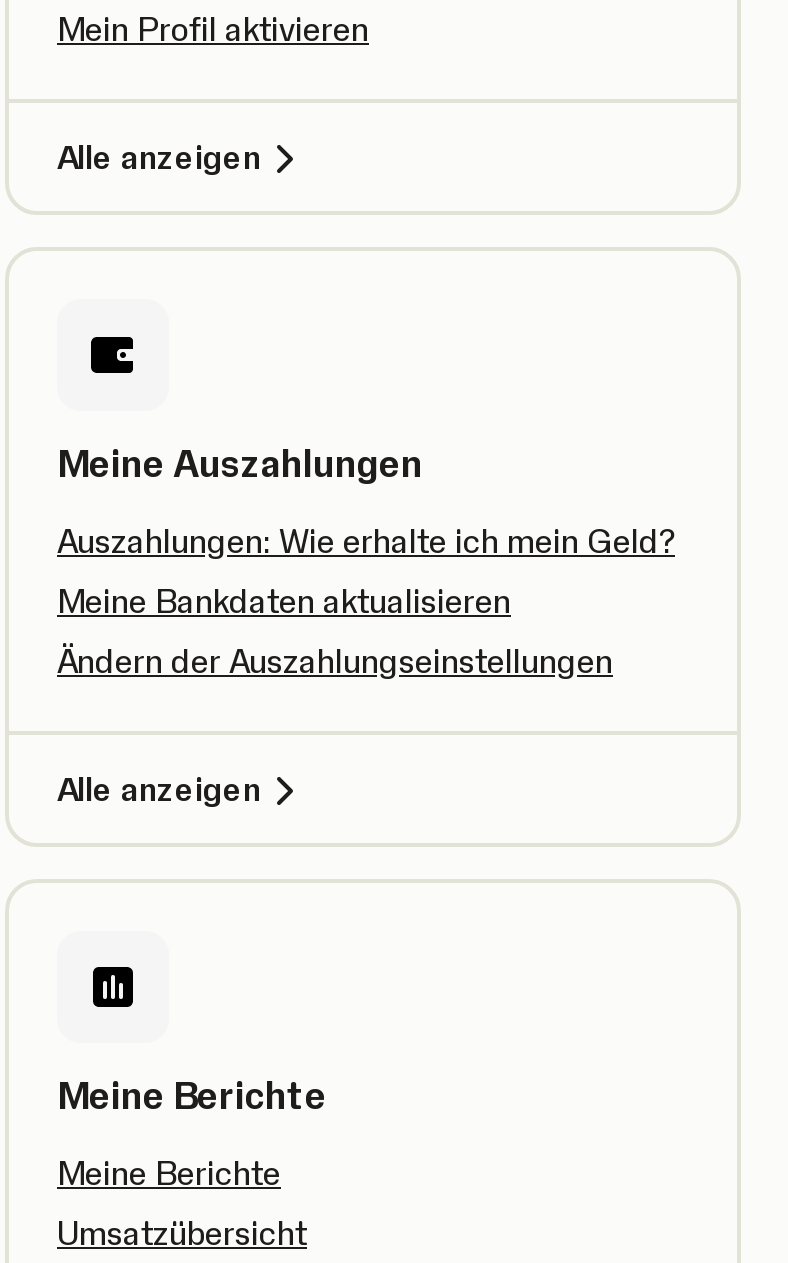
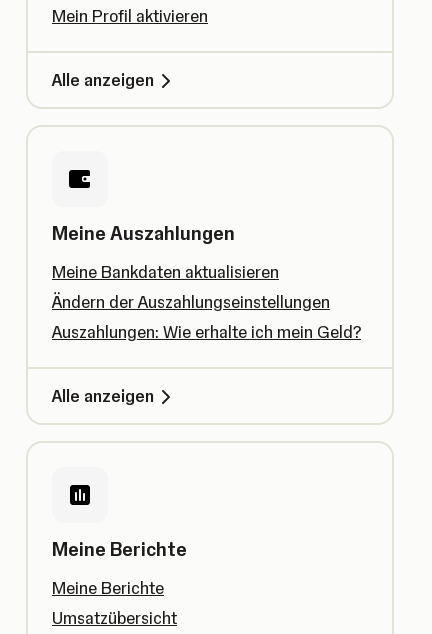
moved [57,521,675,561] -> [52,322,361,342]: Auszahlungen: Wie erhalte ich mein Geld?
moved [57,581,613,681] -> [52,262,330,312]: Meine Bankdaten aktualisieren | Ändern der Auszahlungseinstellungen

